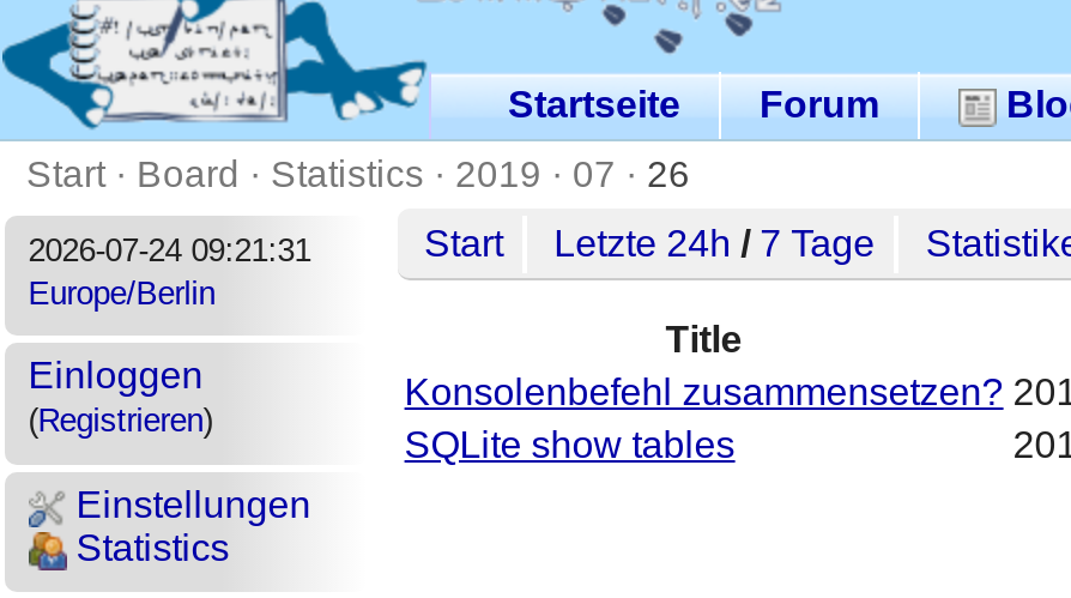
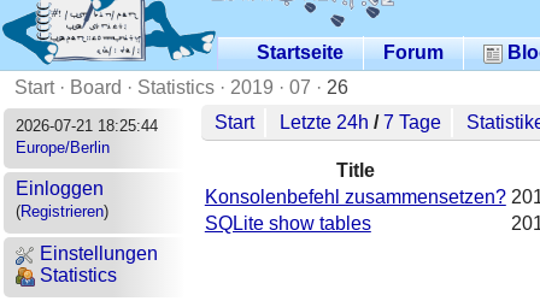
[28,232,311,267] 2026-07-24 09:21:31 -> [15,116,158,134] 2026-07-21 18:25:44

